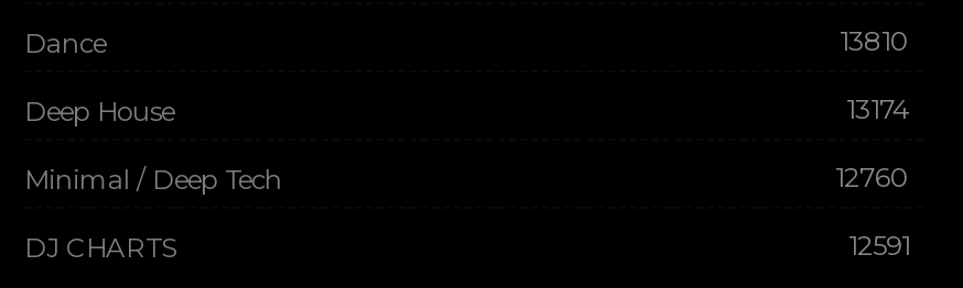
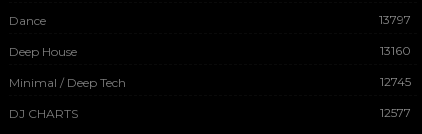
[840,23,910,56] 13810 -> [379,12,411,27] 13797
[846,91,910,124] 13174 -> [380,43,411,58] 13160
[835,160,910,193] 12760 -> [380,74,411,89] 12745
[848,228,910,261] 12591 -> [380,105,411,120] 12577

